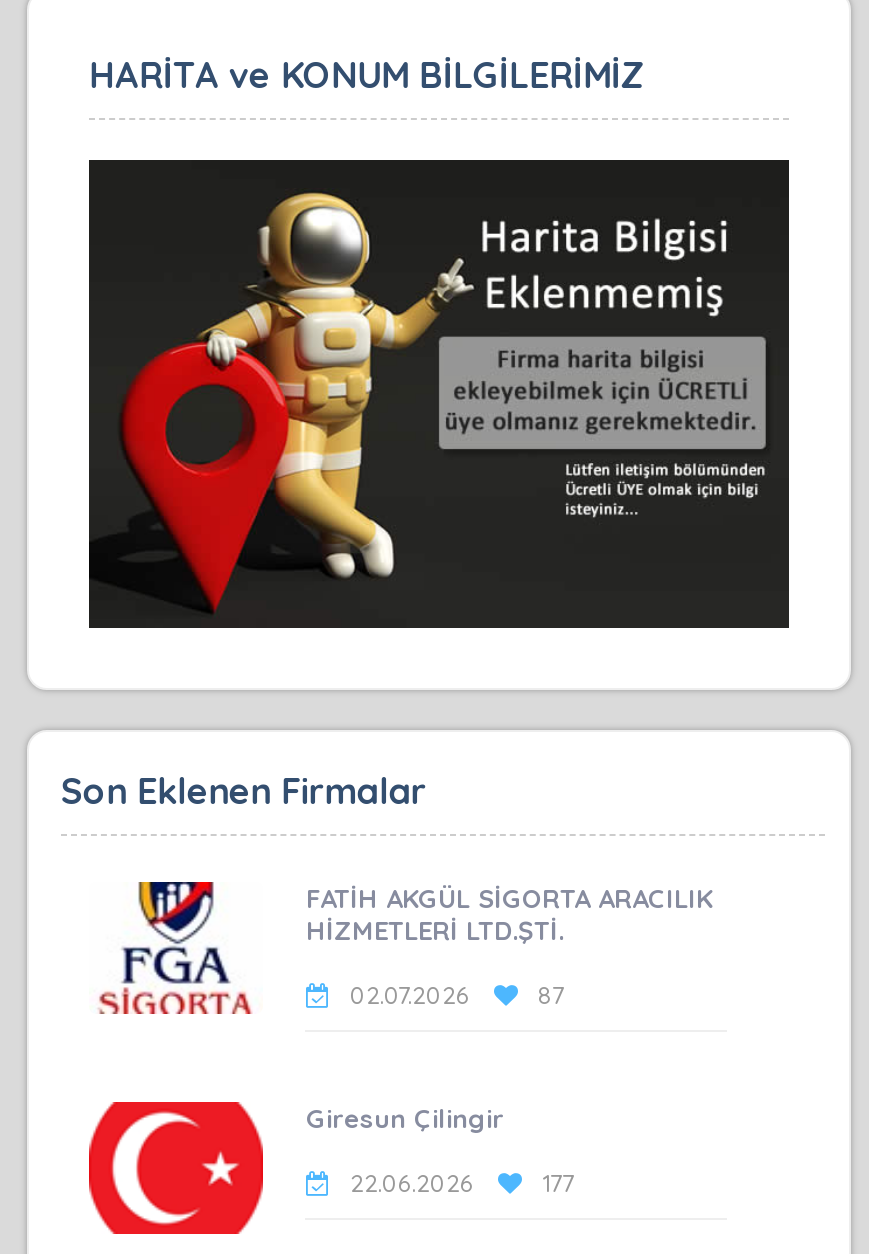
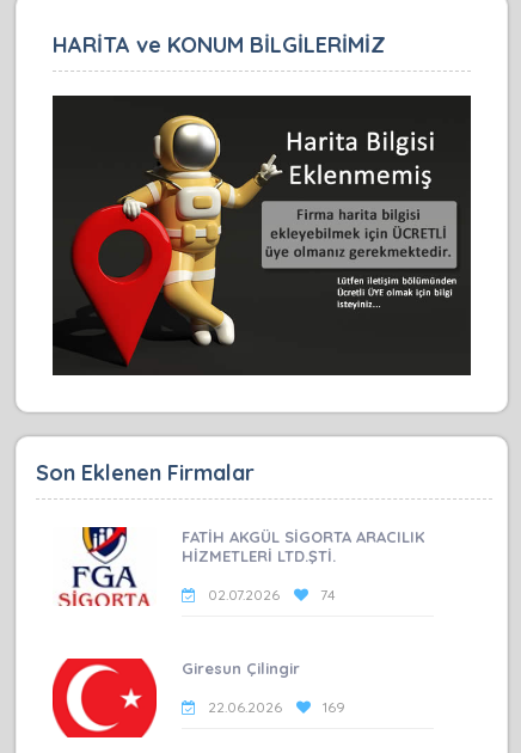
[350,980,564,1010] 02.07.2026 87 -> [209,586,336,603] 02.07.2026 74
[350,1168,574,1198] 22.06.2026 177 -> [209,698,346,716] 22.06.2026 169

